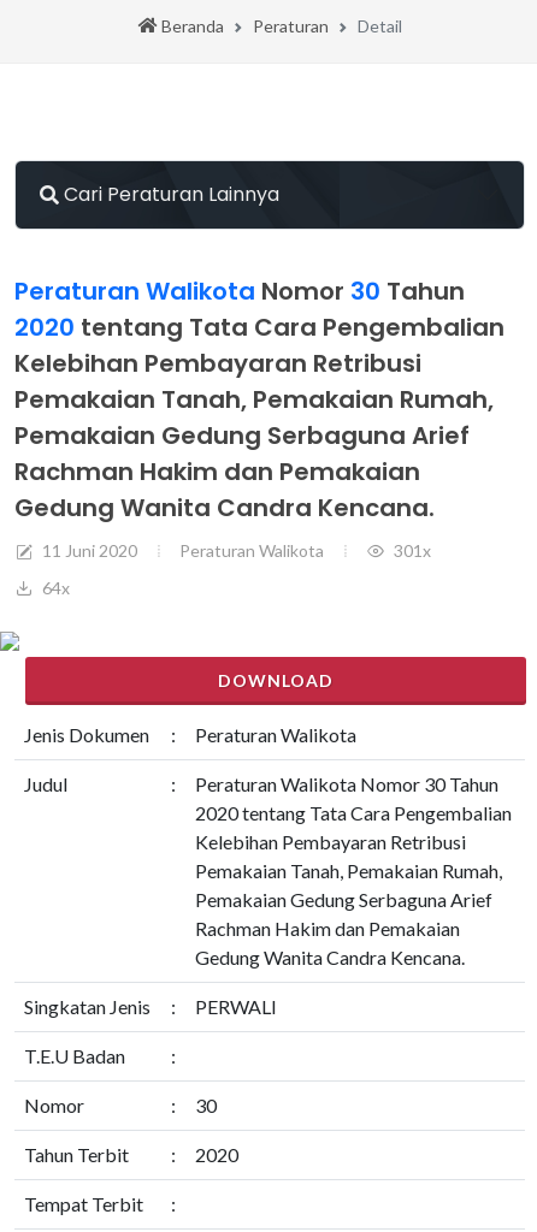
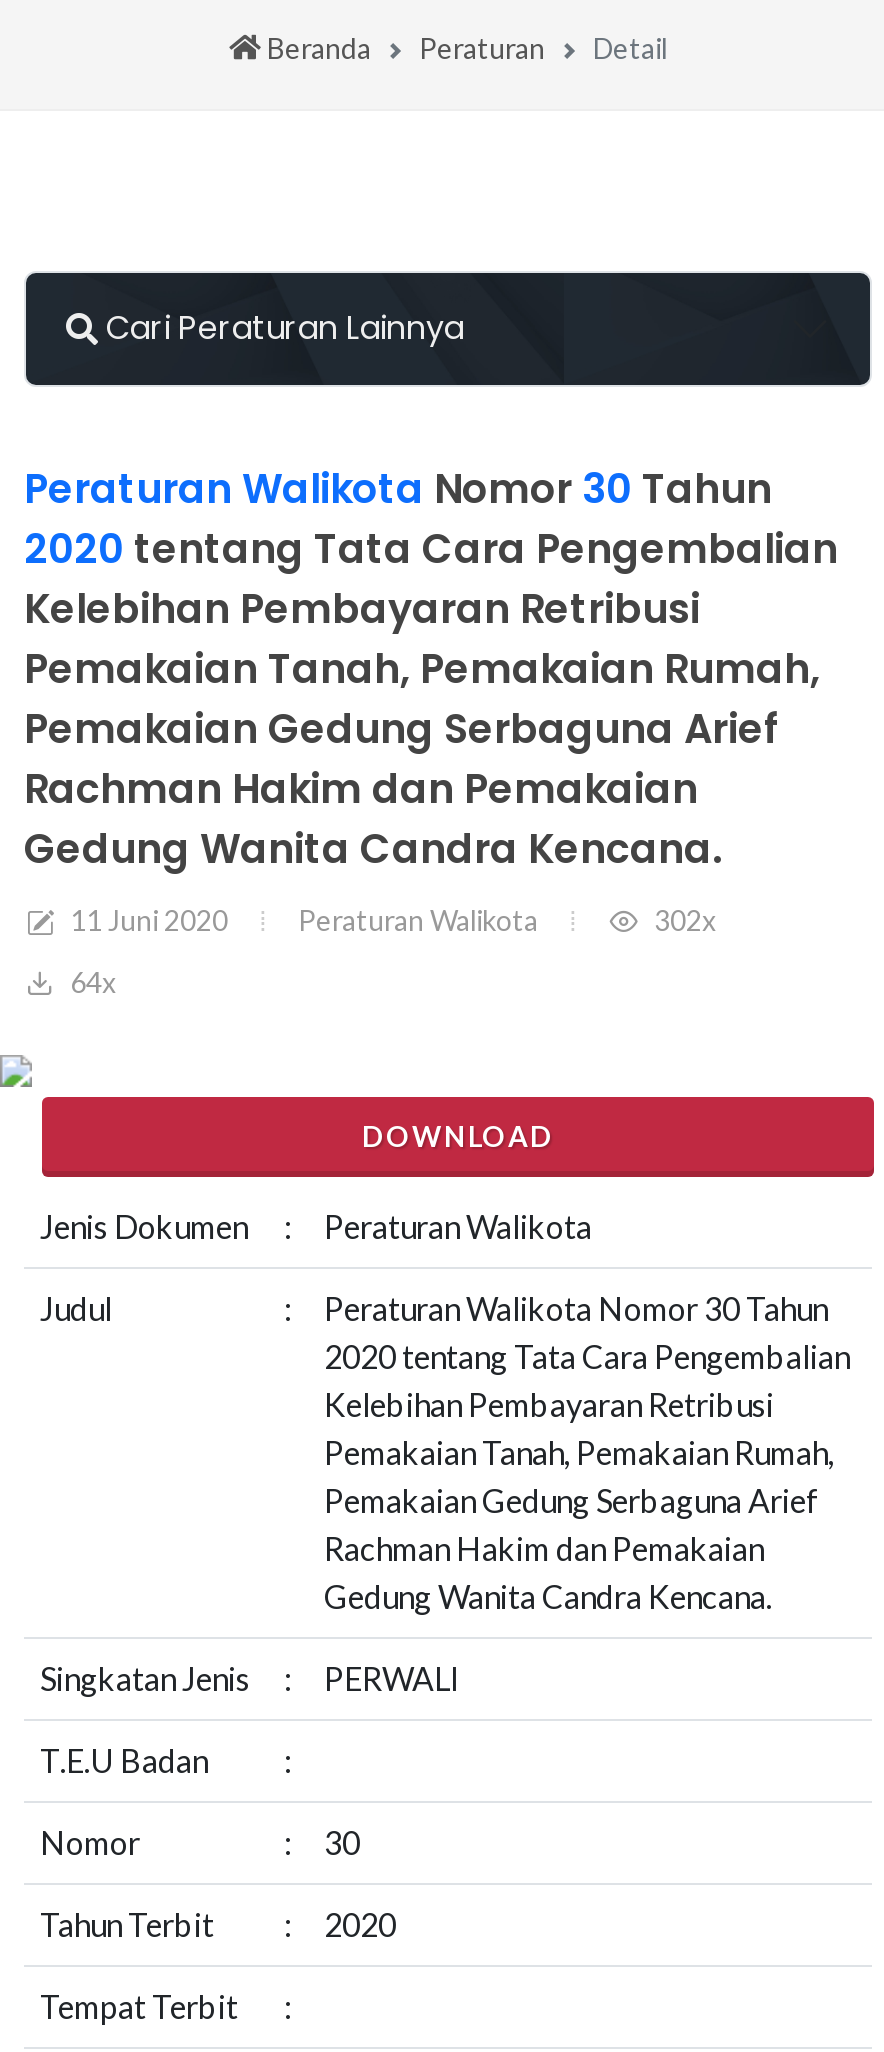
[390,540,431,561] 301x -> [648,903,716,937] 302x

